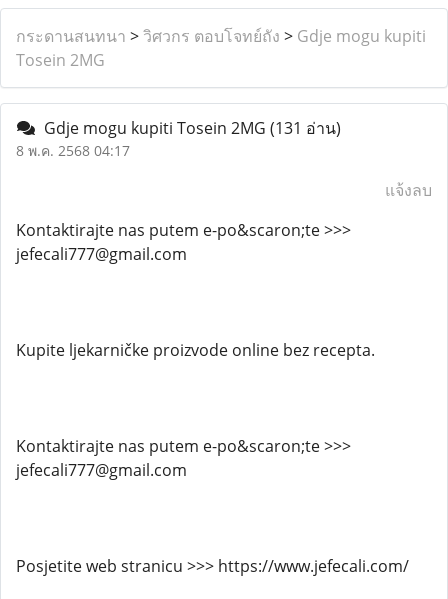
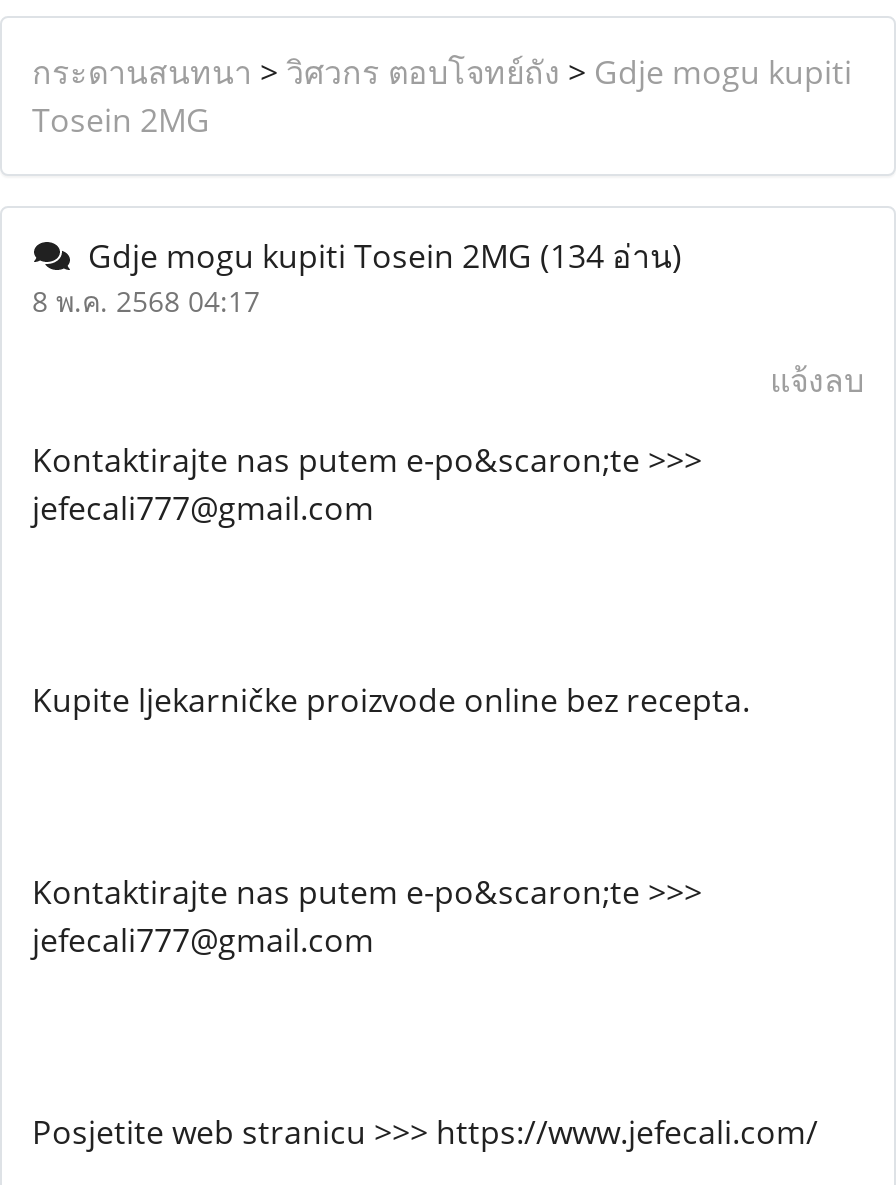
[36,117,341,139] Gdje mogu kupiti Tosein 2MG (131 อ่าน) -> [72,234,682,278] Gdje mogu kupiti Tosein 2MG (134 อ่าน)

